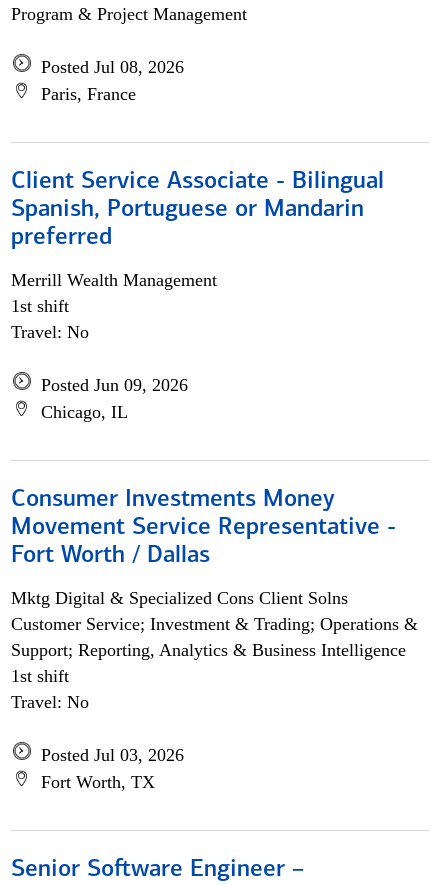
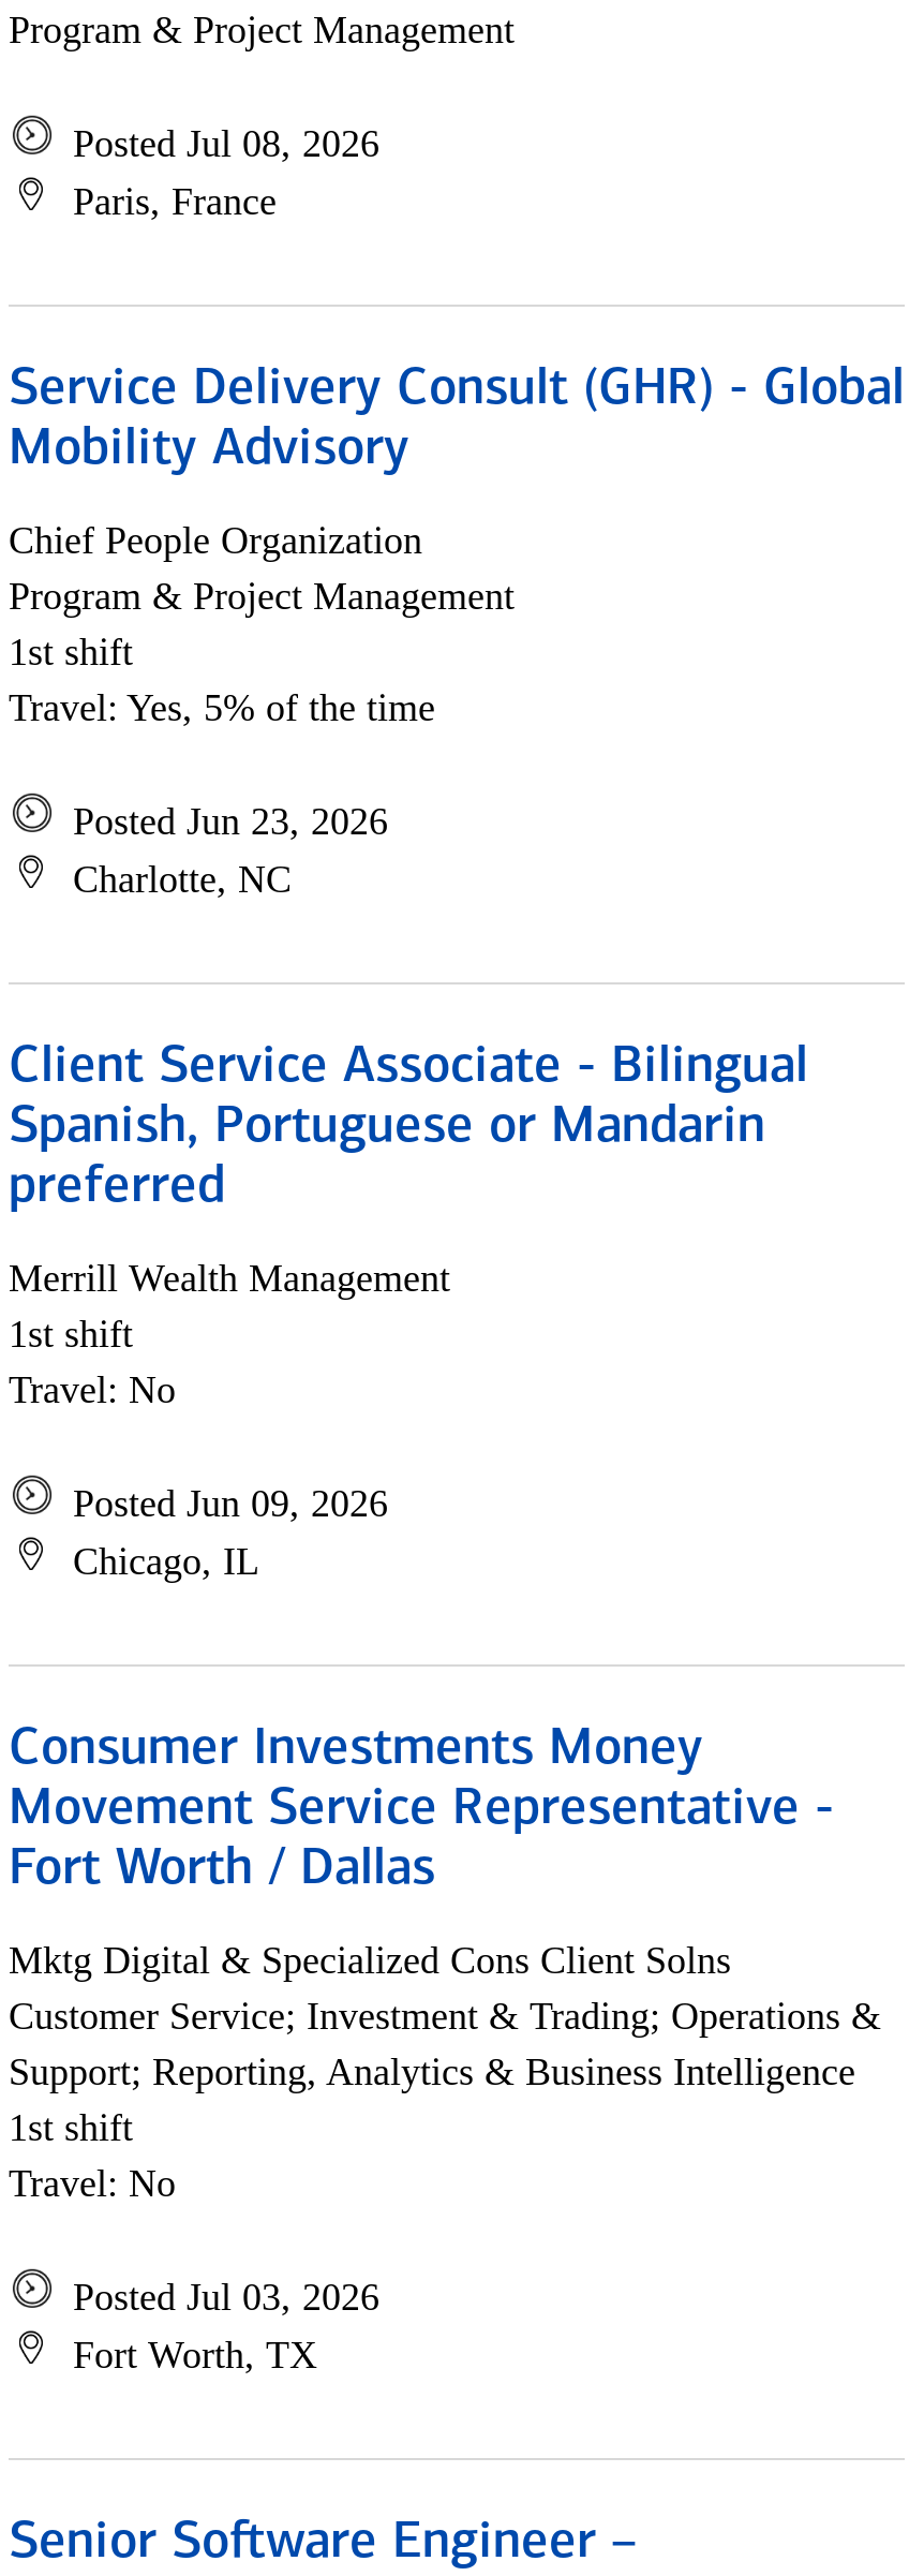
none -> [9,365,905,901] Service Delivery Consult (GHR) - Global | Mobility Advisory | Chief People Organization | Program & Project Management | 1st shift | Travel: Yes, 5% of the time | Posted Jun 23, 2026 | Charlotte, NC

